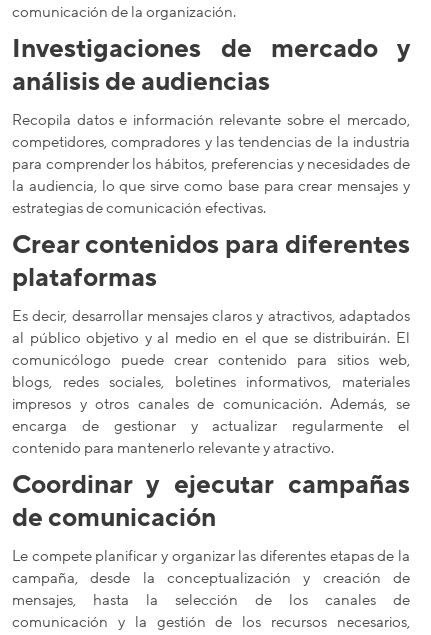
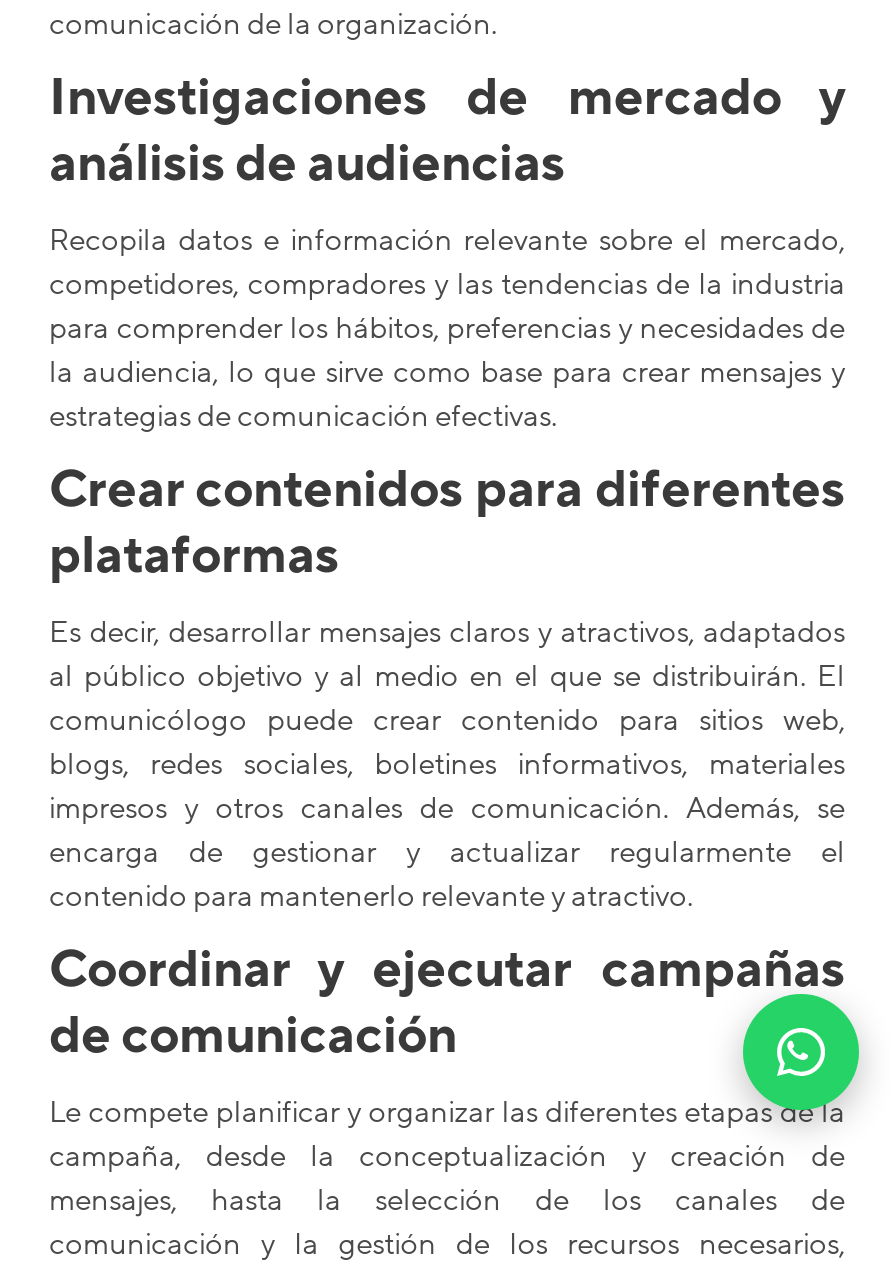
none -> [739,1004,863,1098] [image]

